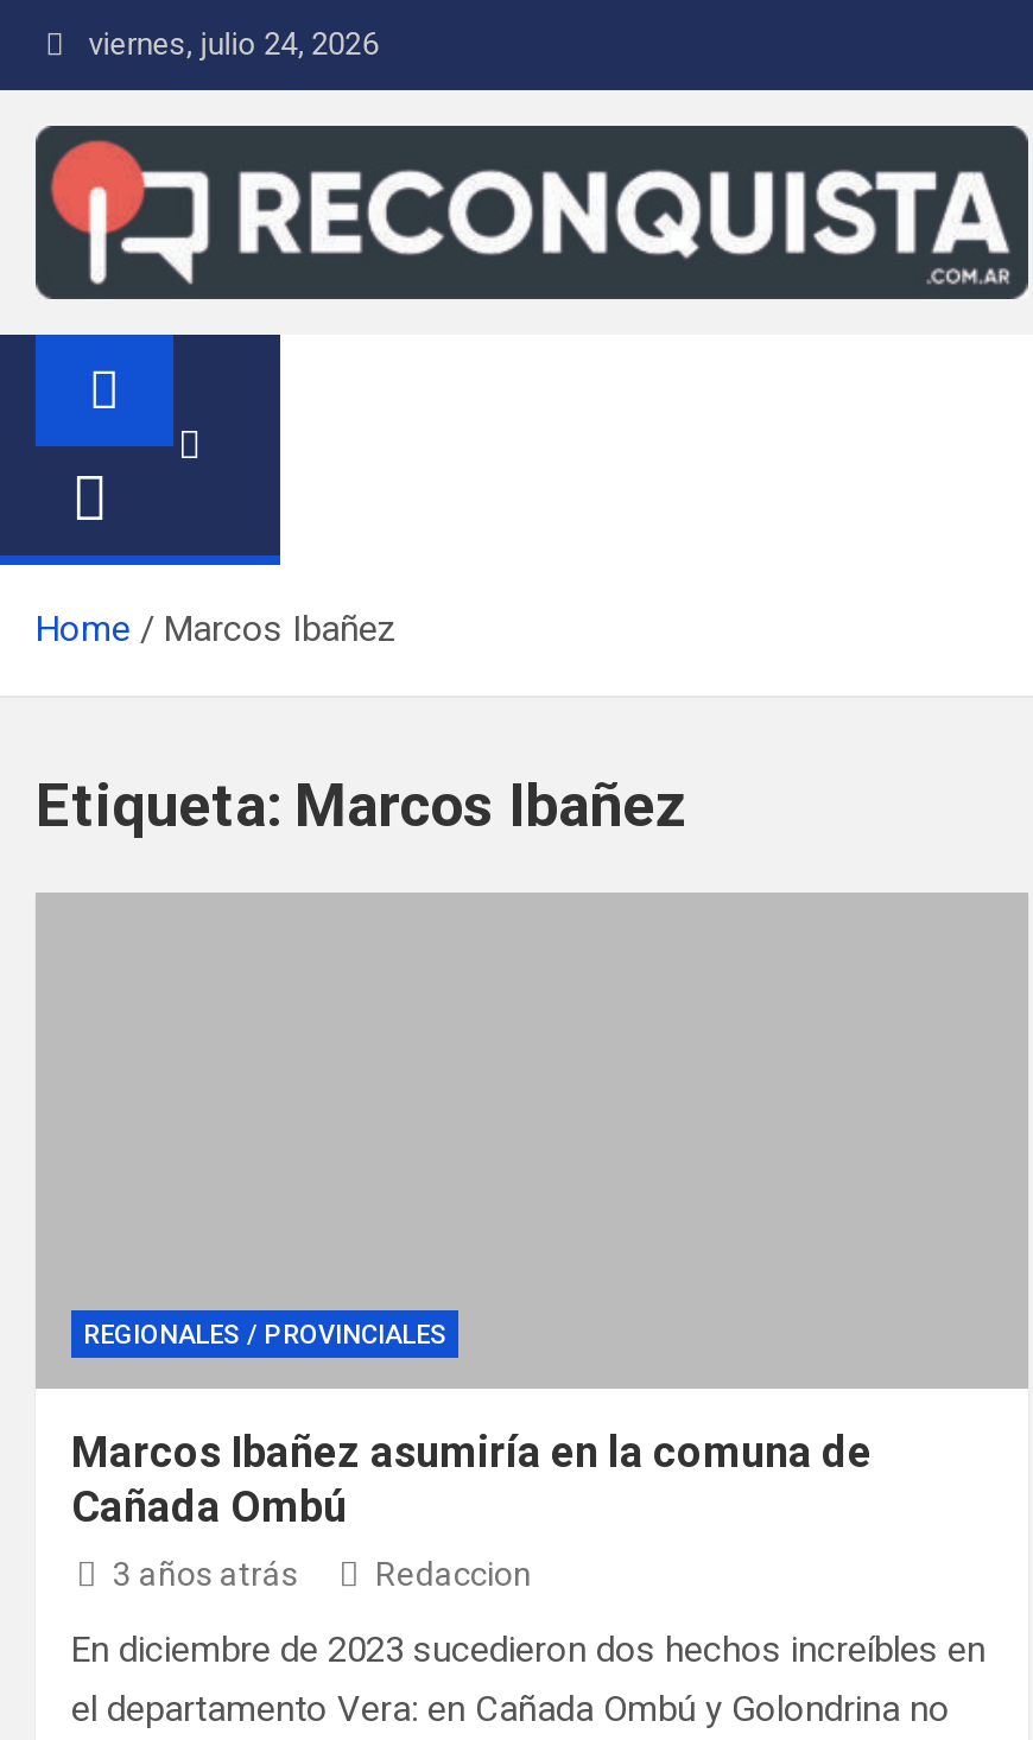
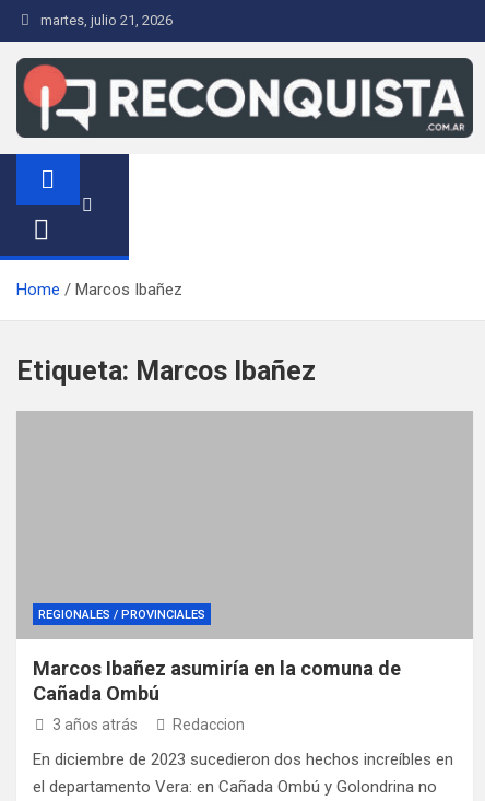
[74,26,378,62] viernes, julio 24, 2026 -> [34,12,173,28] martes, julio 21, 2026

